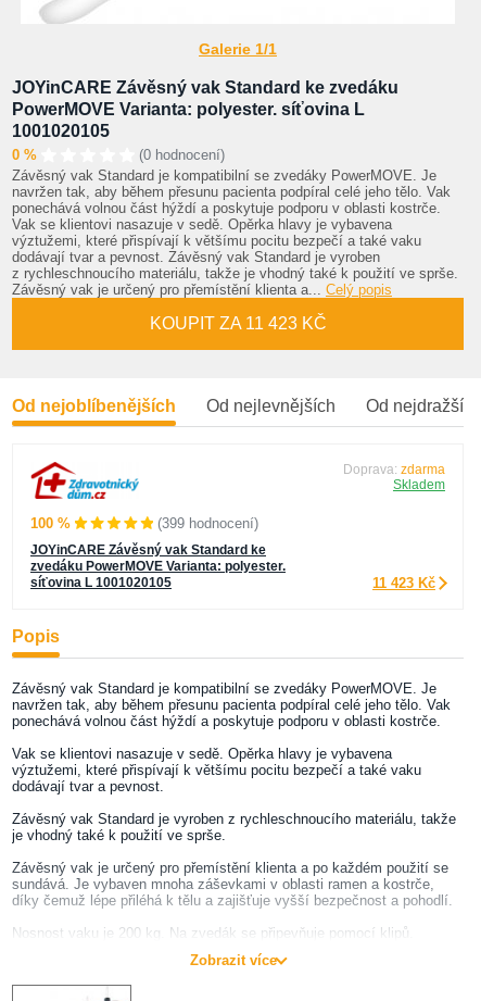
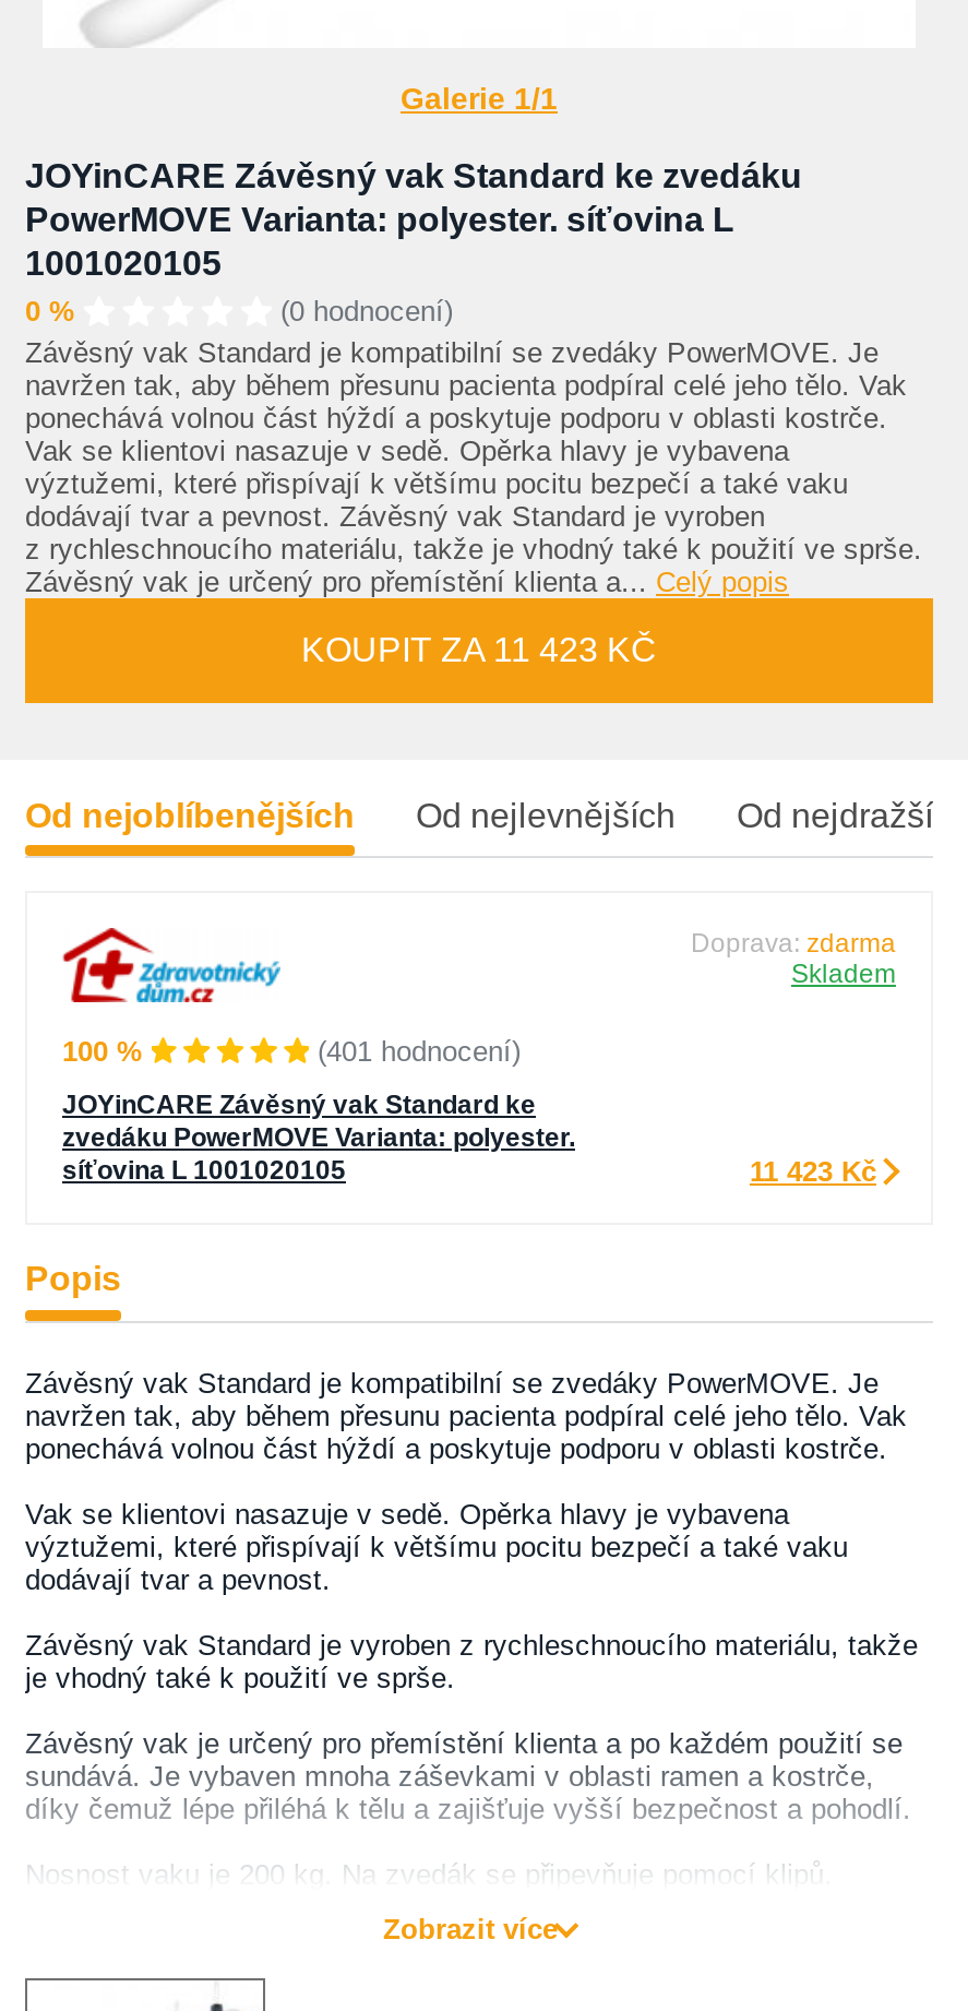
[157,515,258,531] (399 hodnocení) -> [318,1034,521,1067] (401 hodnocení)

